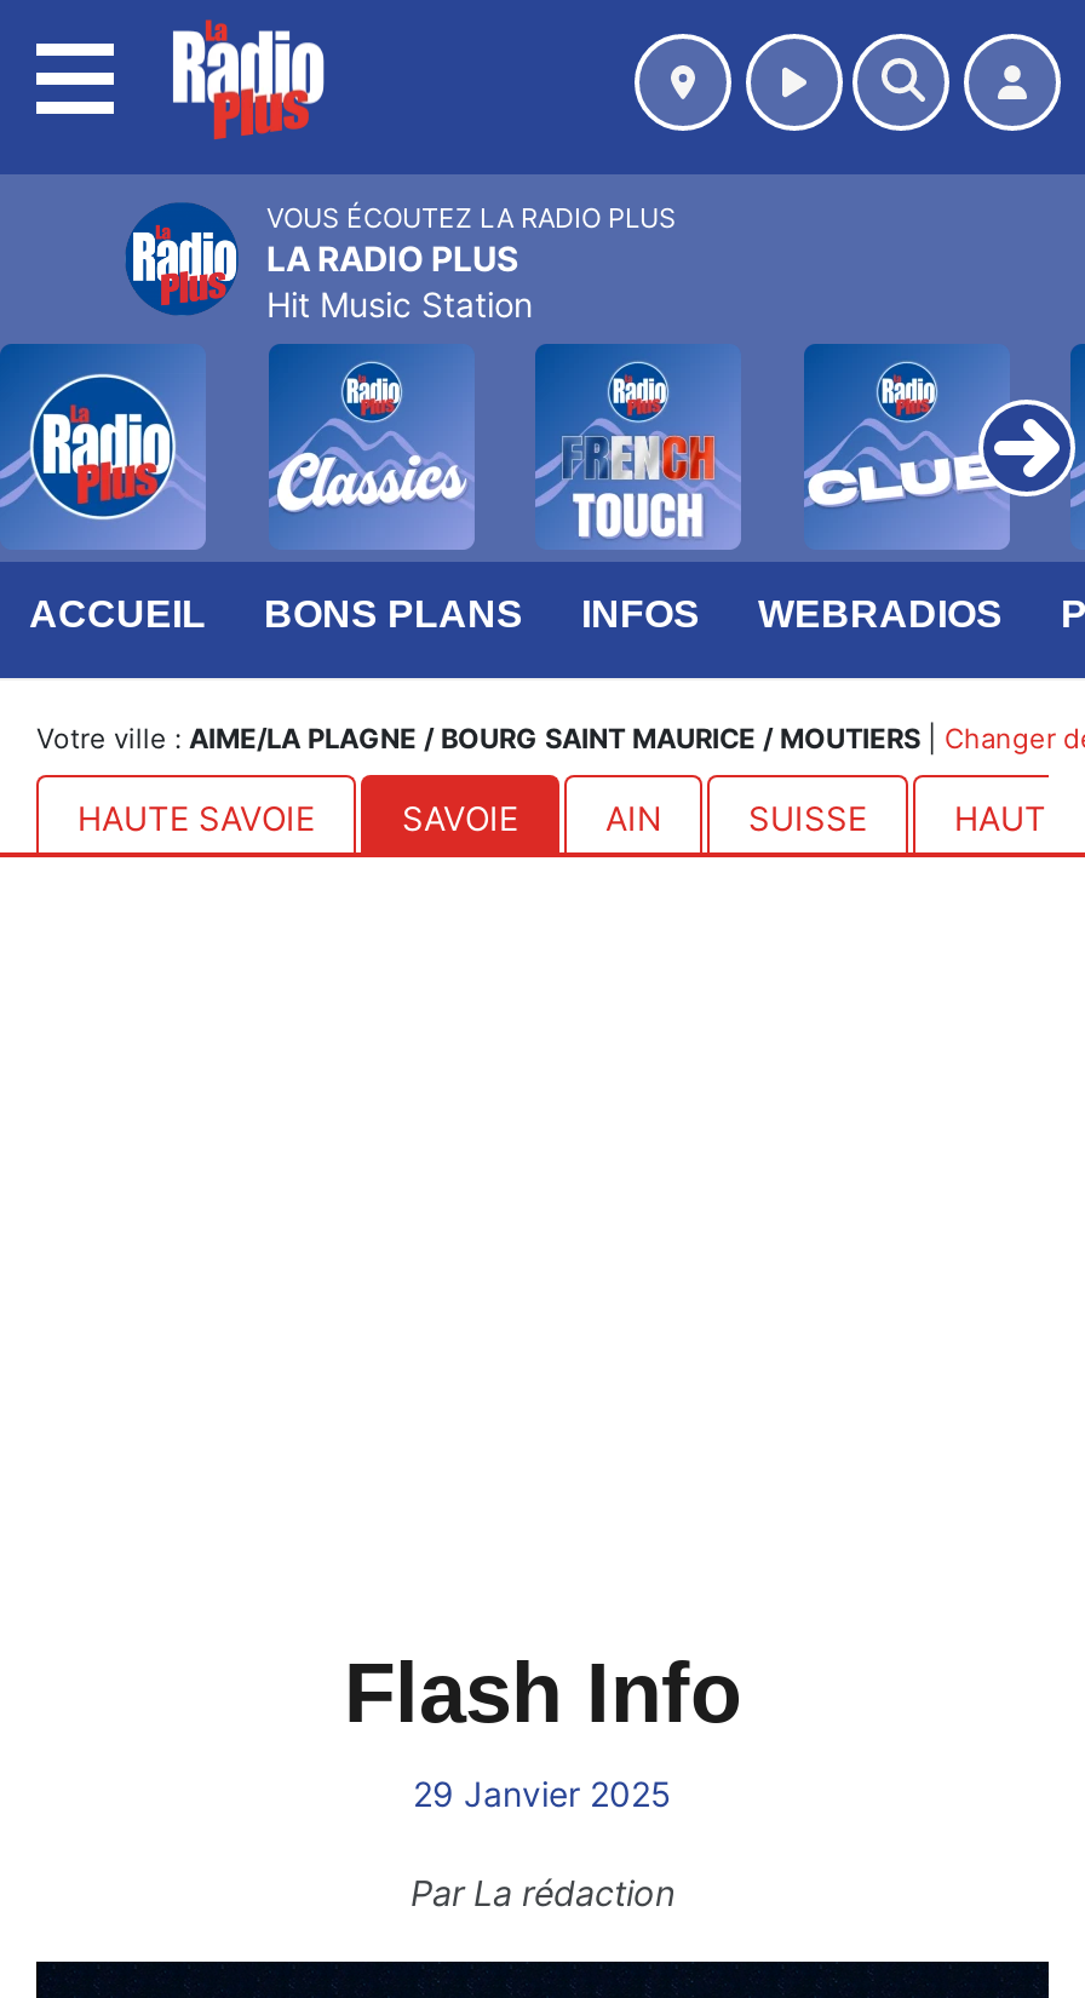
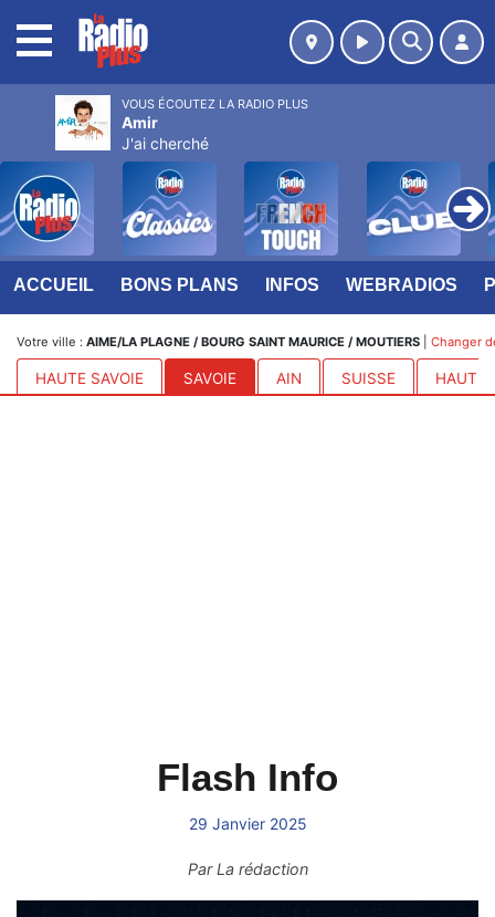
[121,199,533,325] [image] | LA RADIO PLUS | Hit Music Station -> [54,94,209,153] [image] | Amir | J'ai cherché

